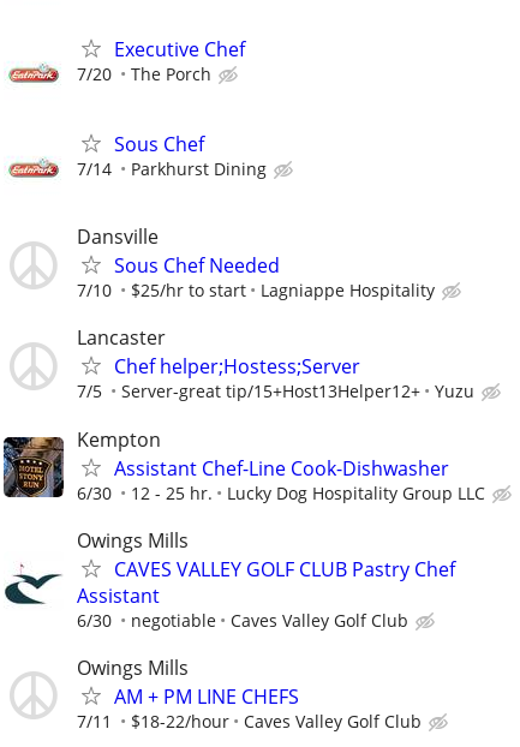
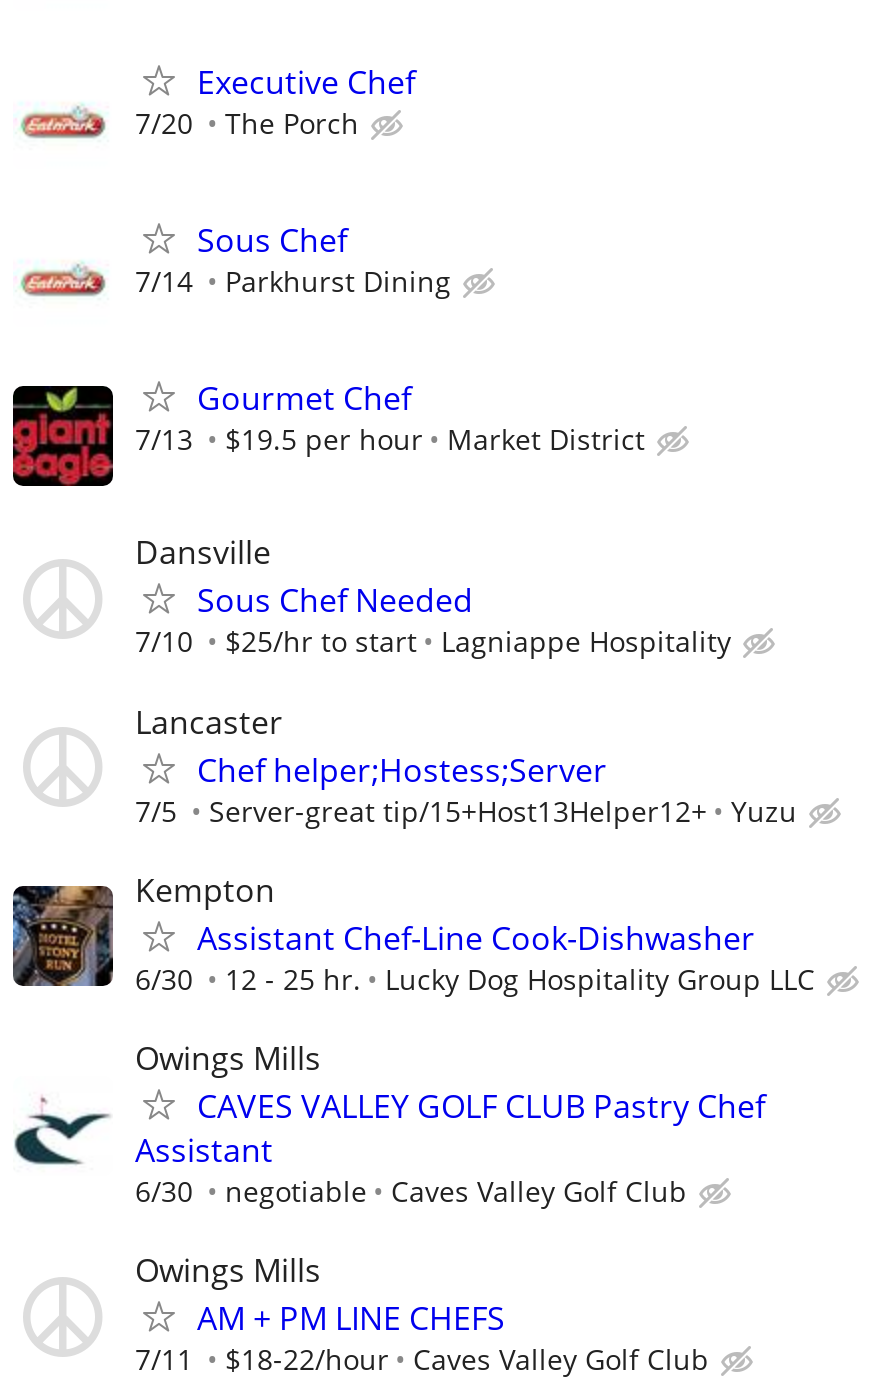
none -> [11,376,645,488] [image] | Gourmet Chef | 7/13 | $19.5 per hour | Market District

